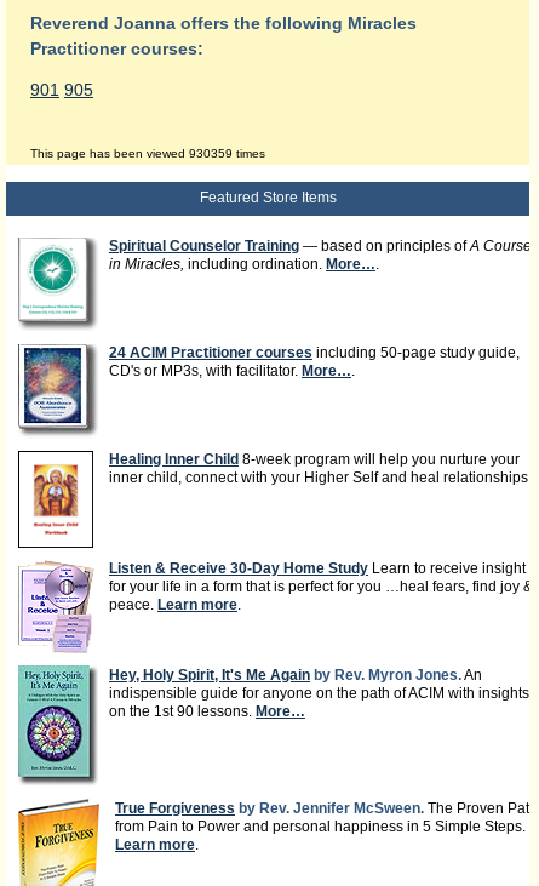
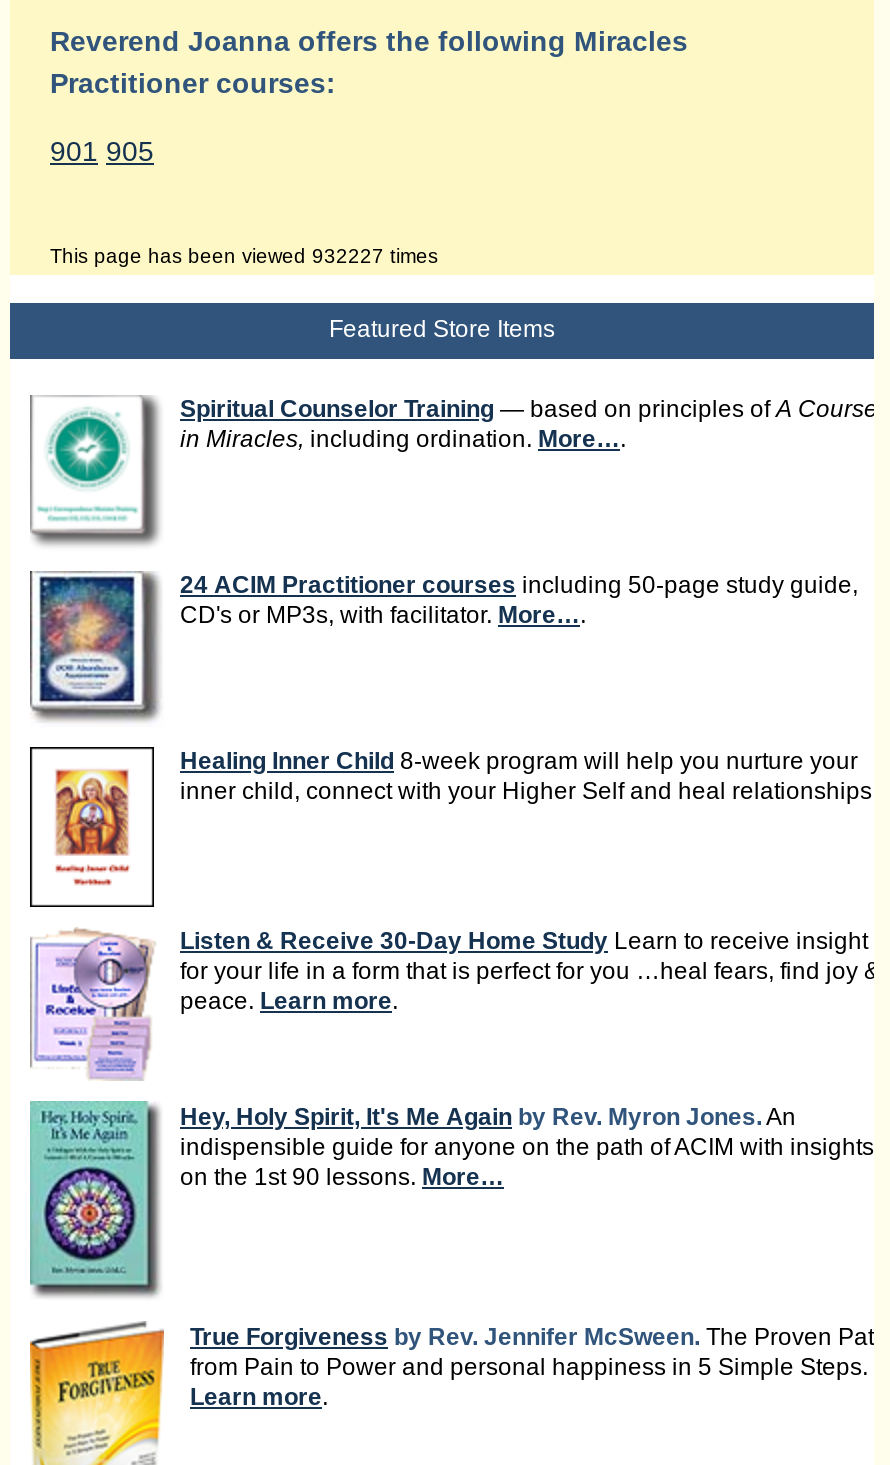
[30,146,265,160] This page has been viewed 930359 times -> [50,245,438,267] This page has been viewed 932227 times

